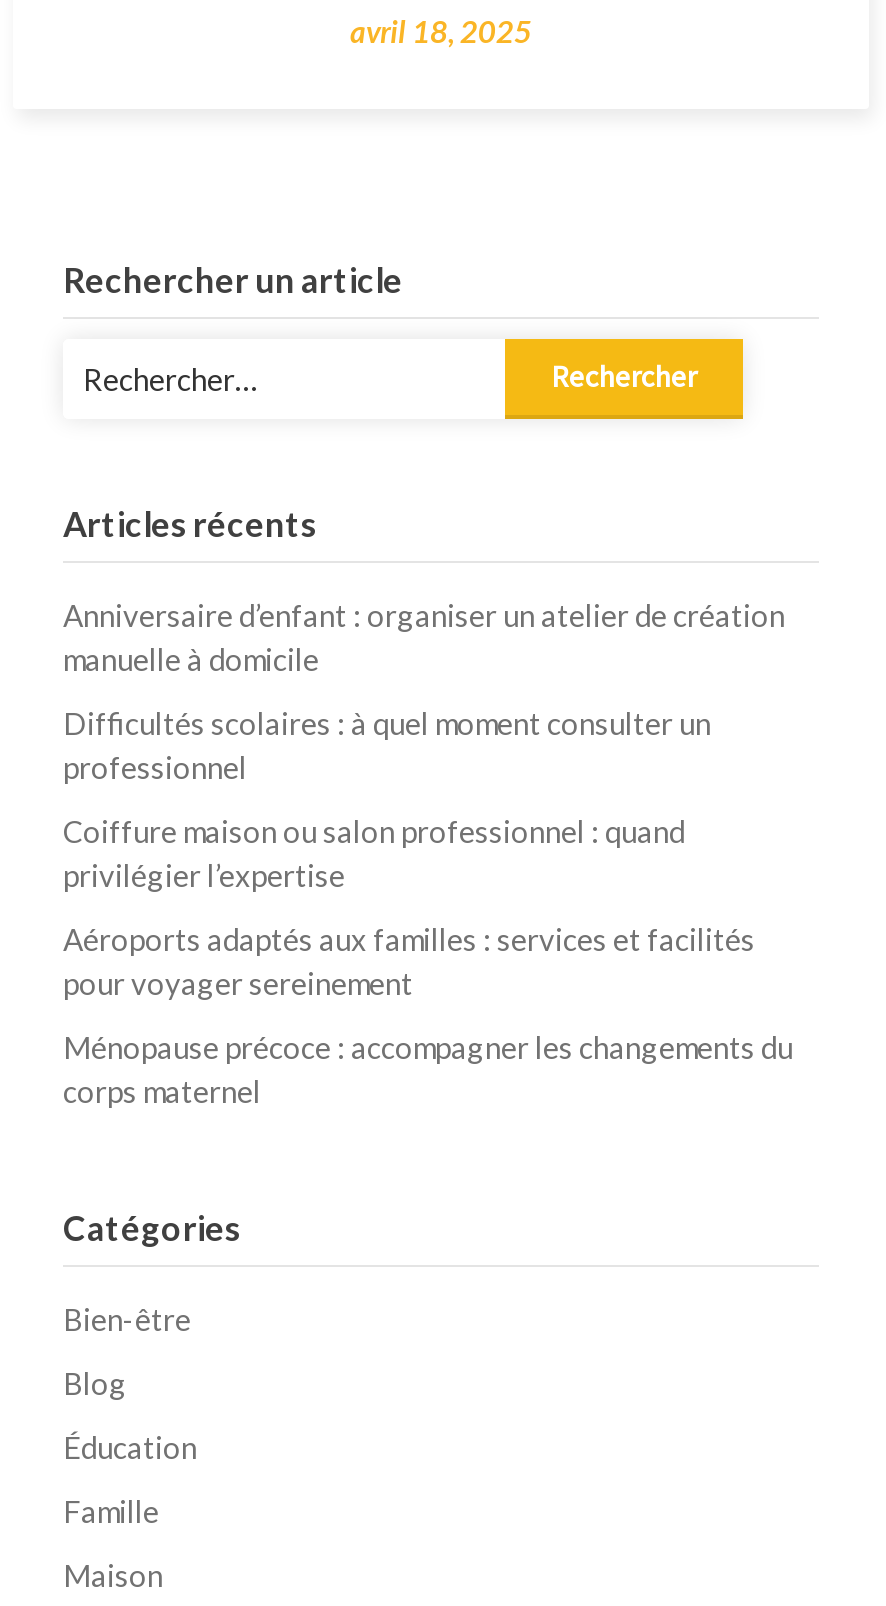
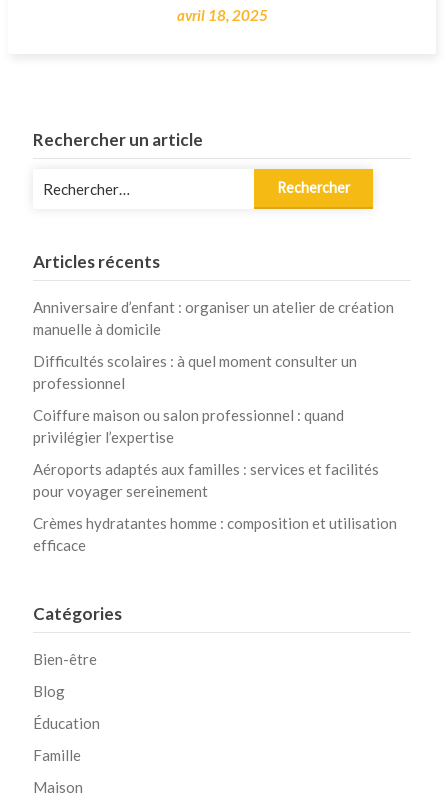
[63,1029,793,1109] Ménopause précoce : accompagner les changements du | corps maternel -> [33,514,397,554] Crèmes hydratantes homme : composition et utilisation | efficace

